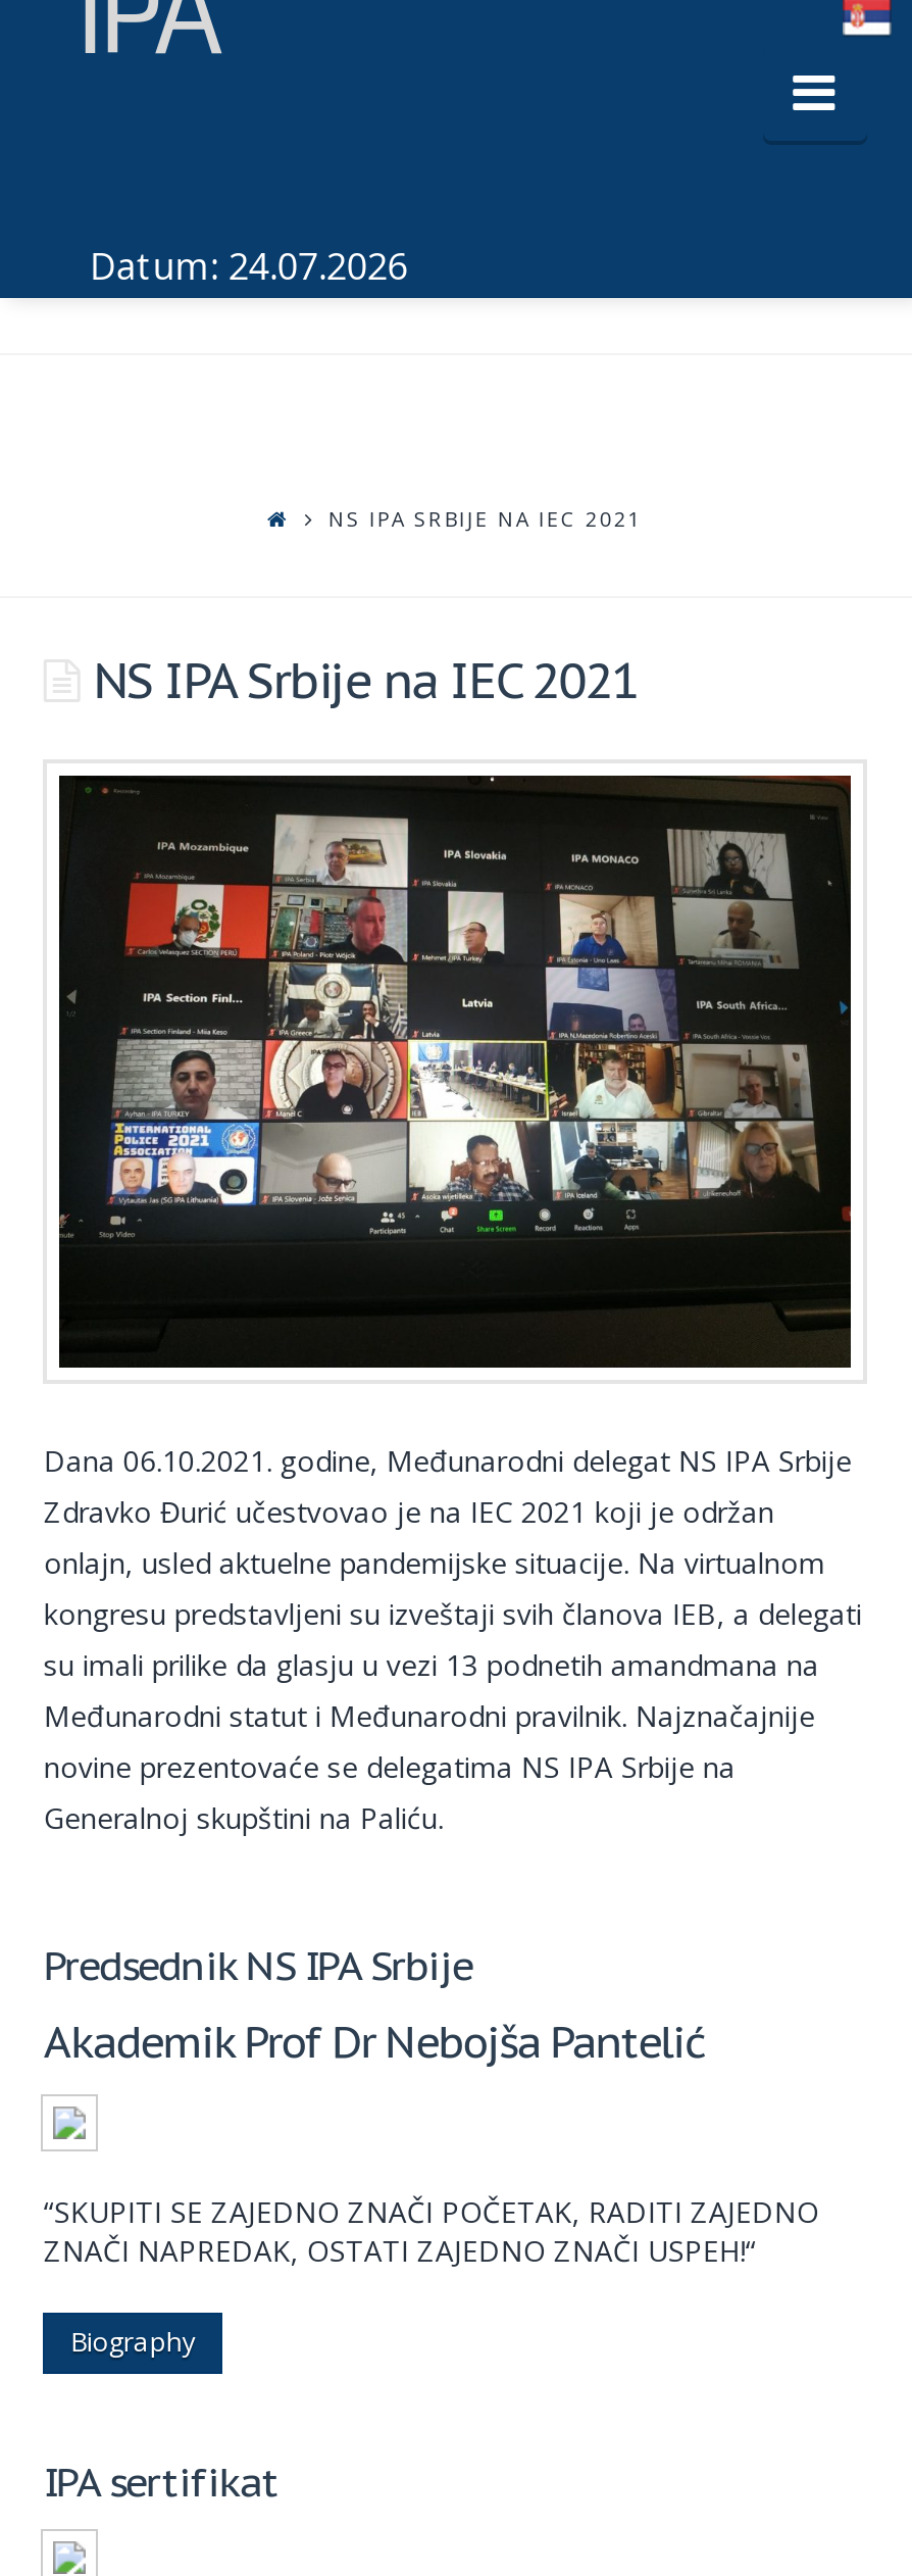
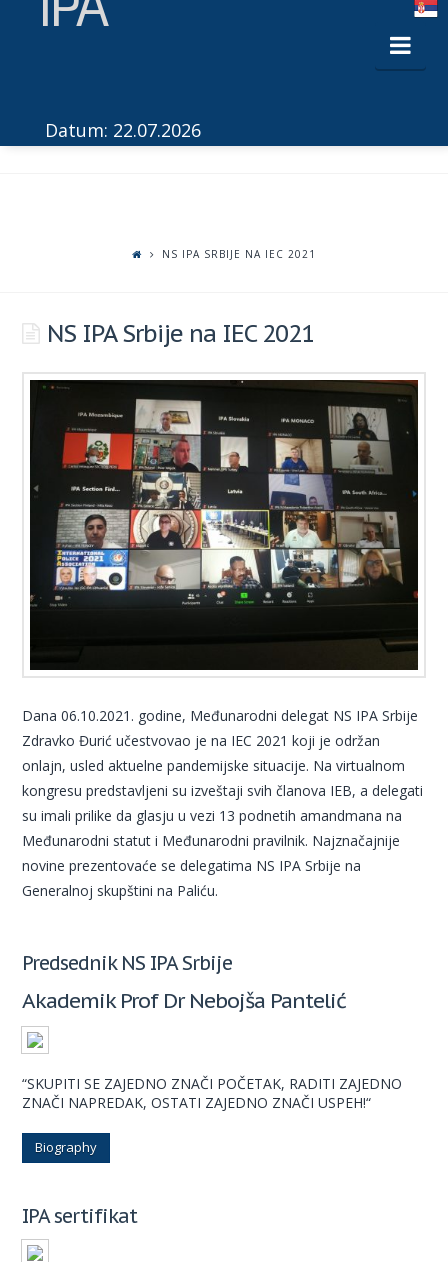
[89,240,408,289] Datum: 24.07.2026 -> [45,118,201,142] Datum: 22.07.2026

